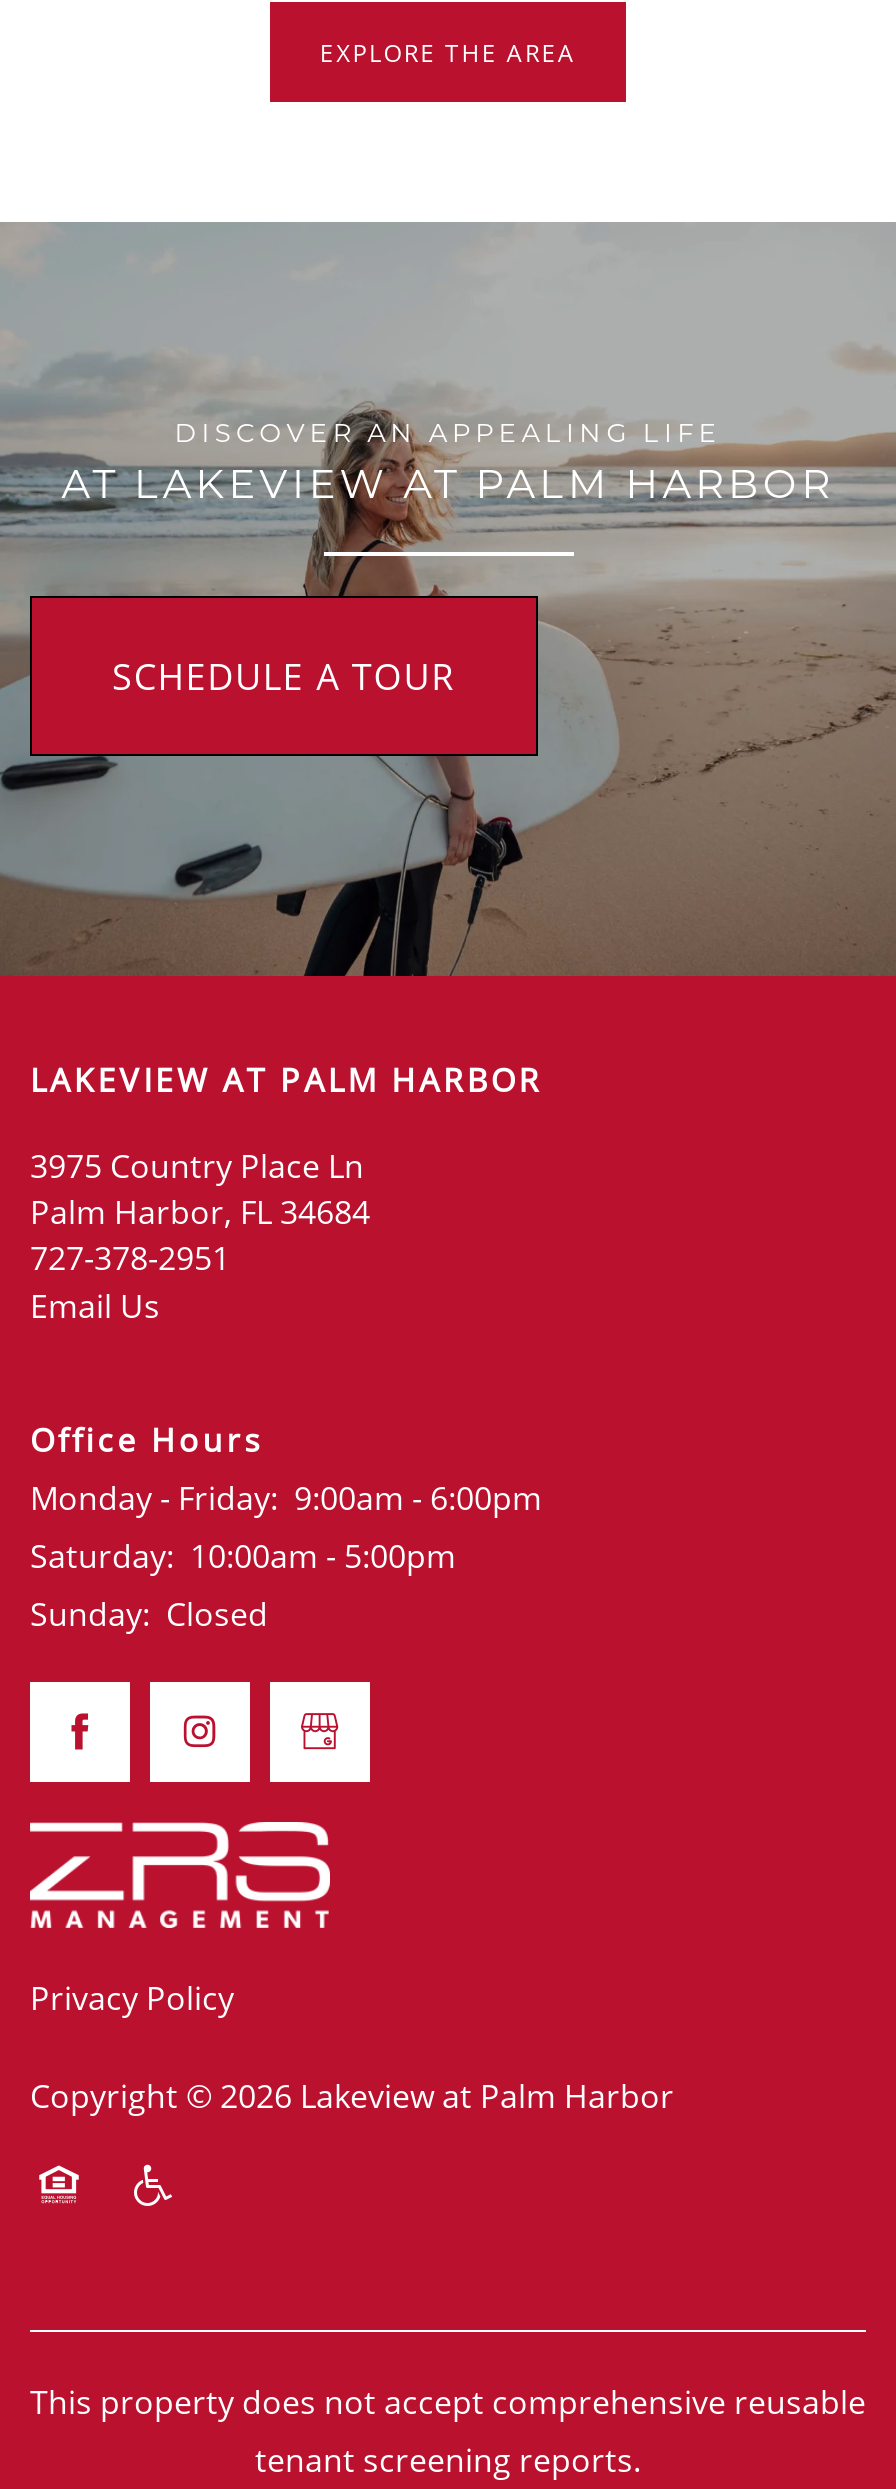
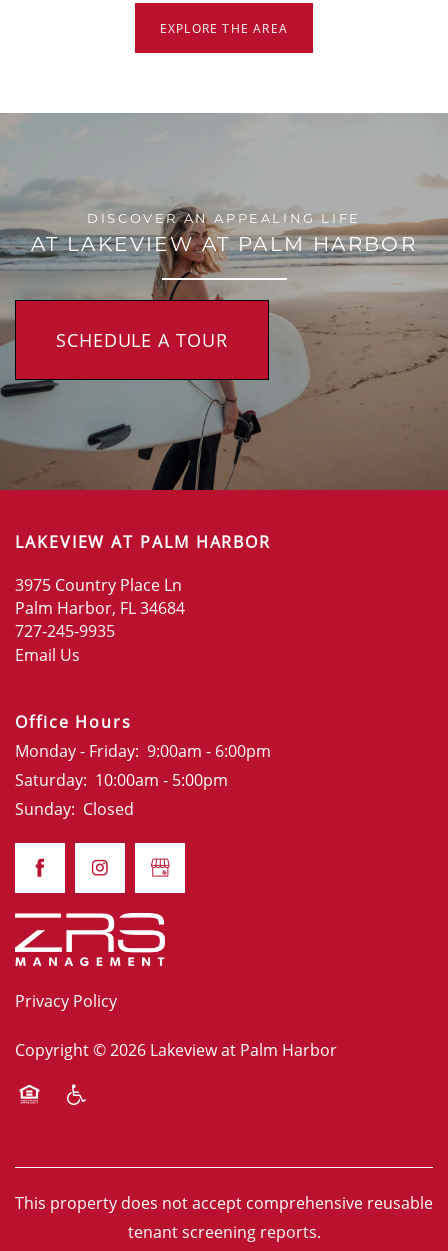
[30,1236,230,1278] 727-378-2951 -> [15,620,115,641] 727-245-9935

